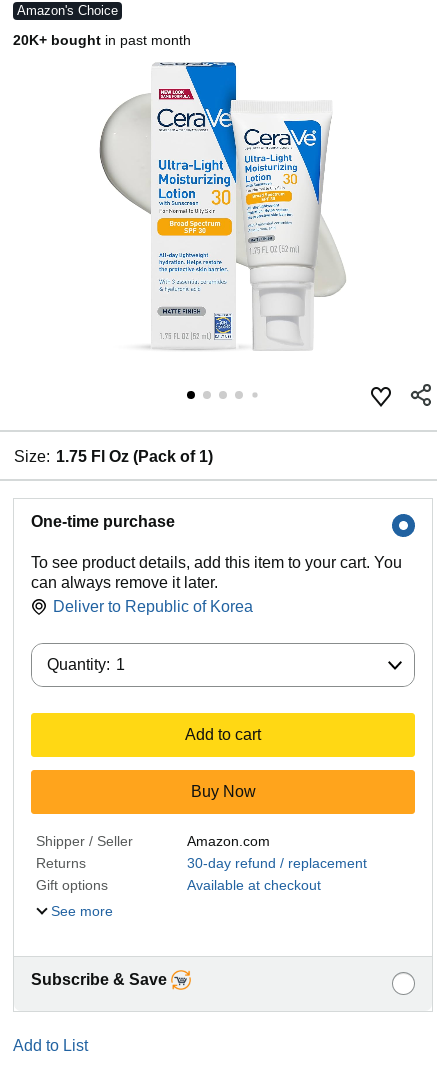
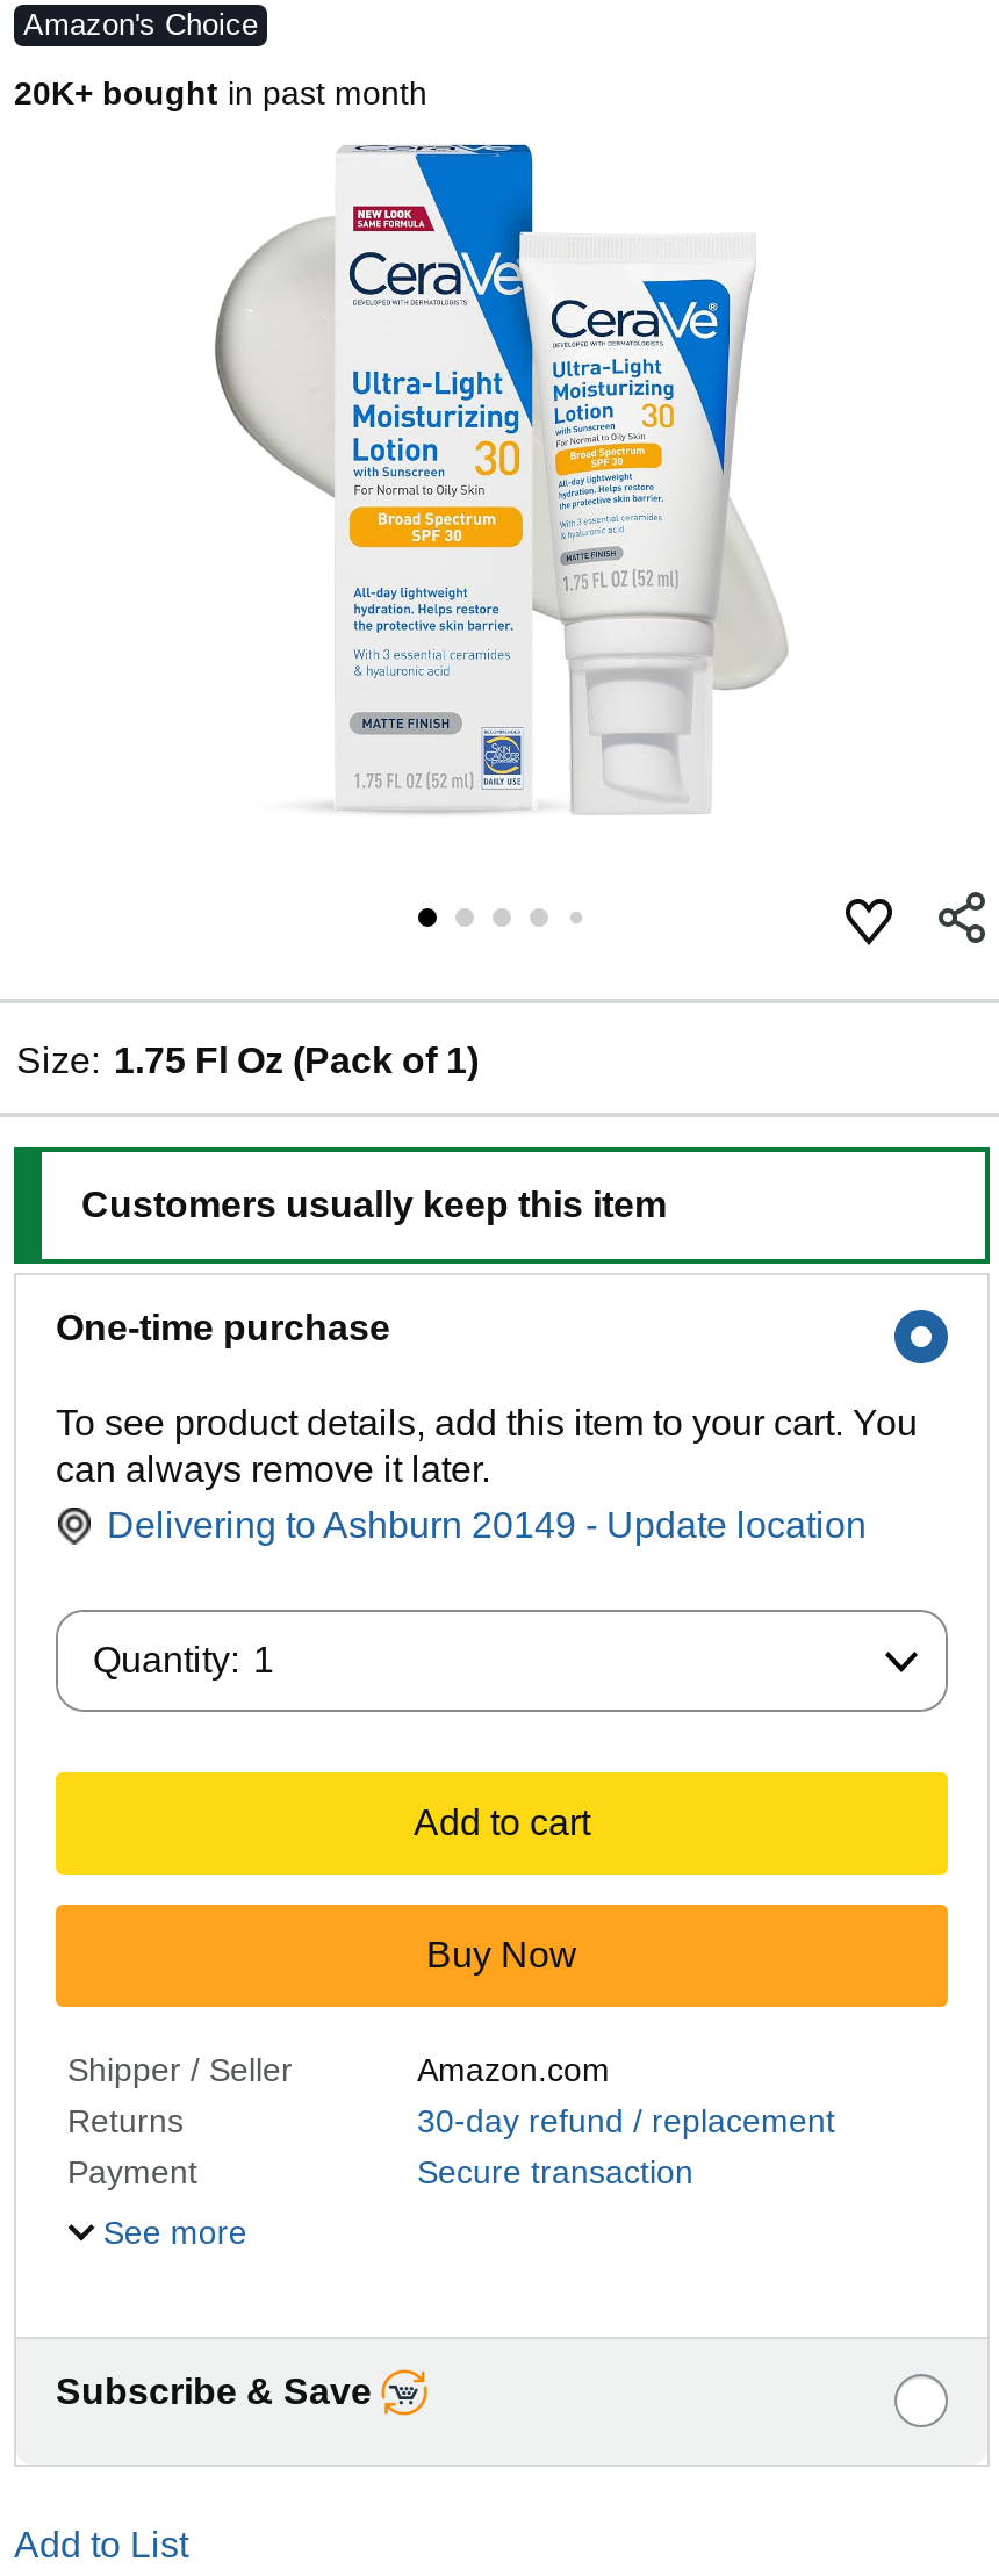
none -> [81,1185,667,1224] Customers usually keep this item
[53,598,253,615] Deliver to Republic of Korea -> [107,1505,867,1545] Delivering to Ashburn 20149 - Update location
[36,877,320,893] Gift options | Available at checkout -> [67,2153,693,2191] Payment | Secure transaction

